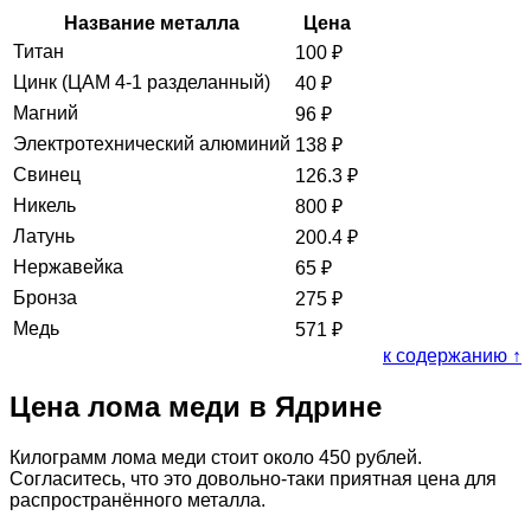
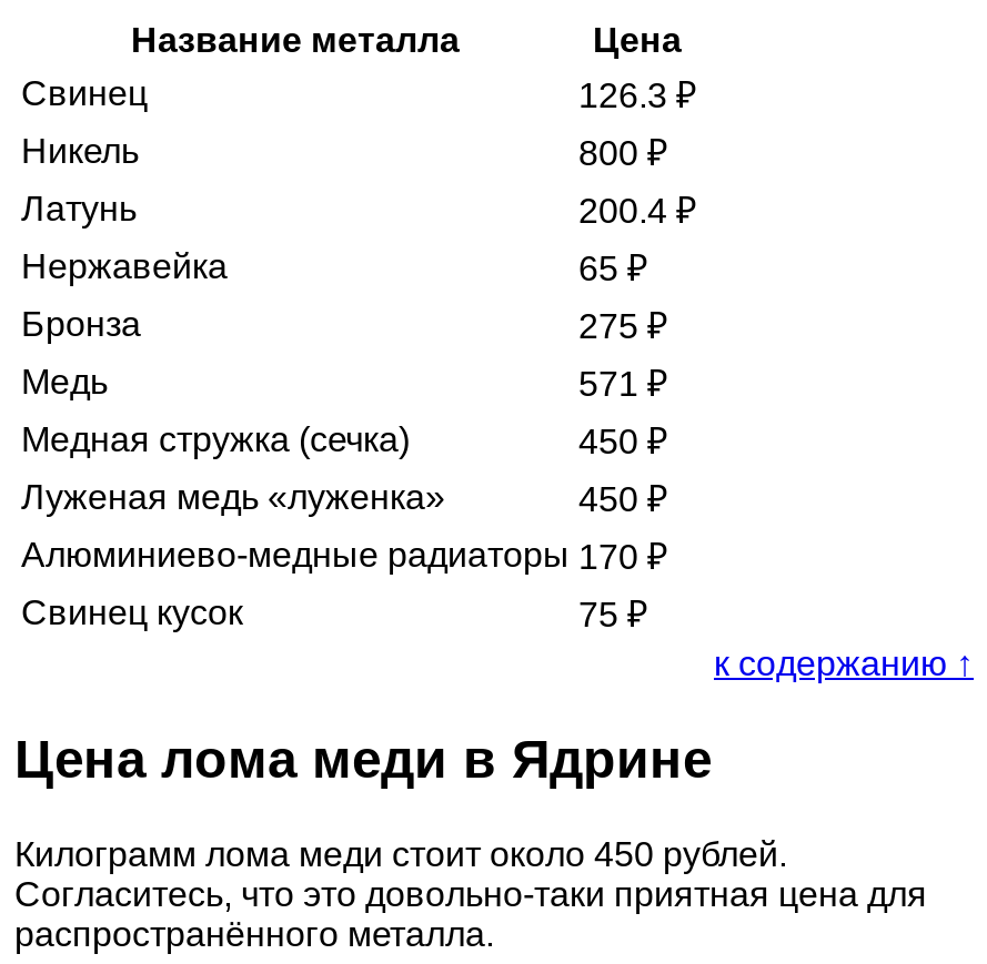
[13,42,343,155] Титан | 100 ₽ | Цинк (ЦАМ 4-1 разделанный) | 40 ₽ | Магний | 96 ₽ | Электротехнический алюминий 138 ₽ -> none
moved [13,165,358,340] -> [21,75,696,403]: Свинец | 126.3 ₽ | Никель | ... | Медь | 571 ₽
none -> [21,421,667,634] Медная стружка (сечка) | 450 ₽ | Луженая медь «луженка» | 450 ₽ | Алюминиево-медные радиаторы 170 ₽ | Свинец кусок | 75 ₽

